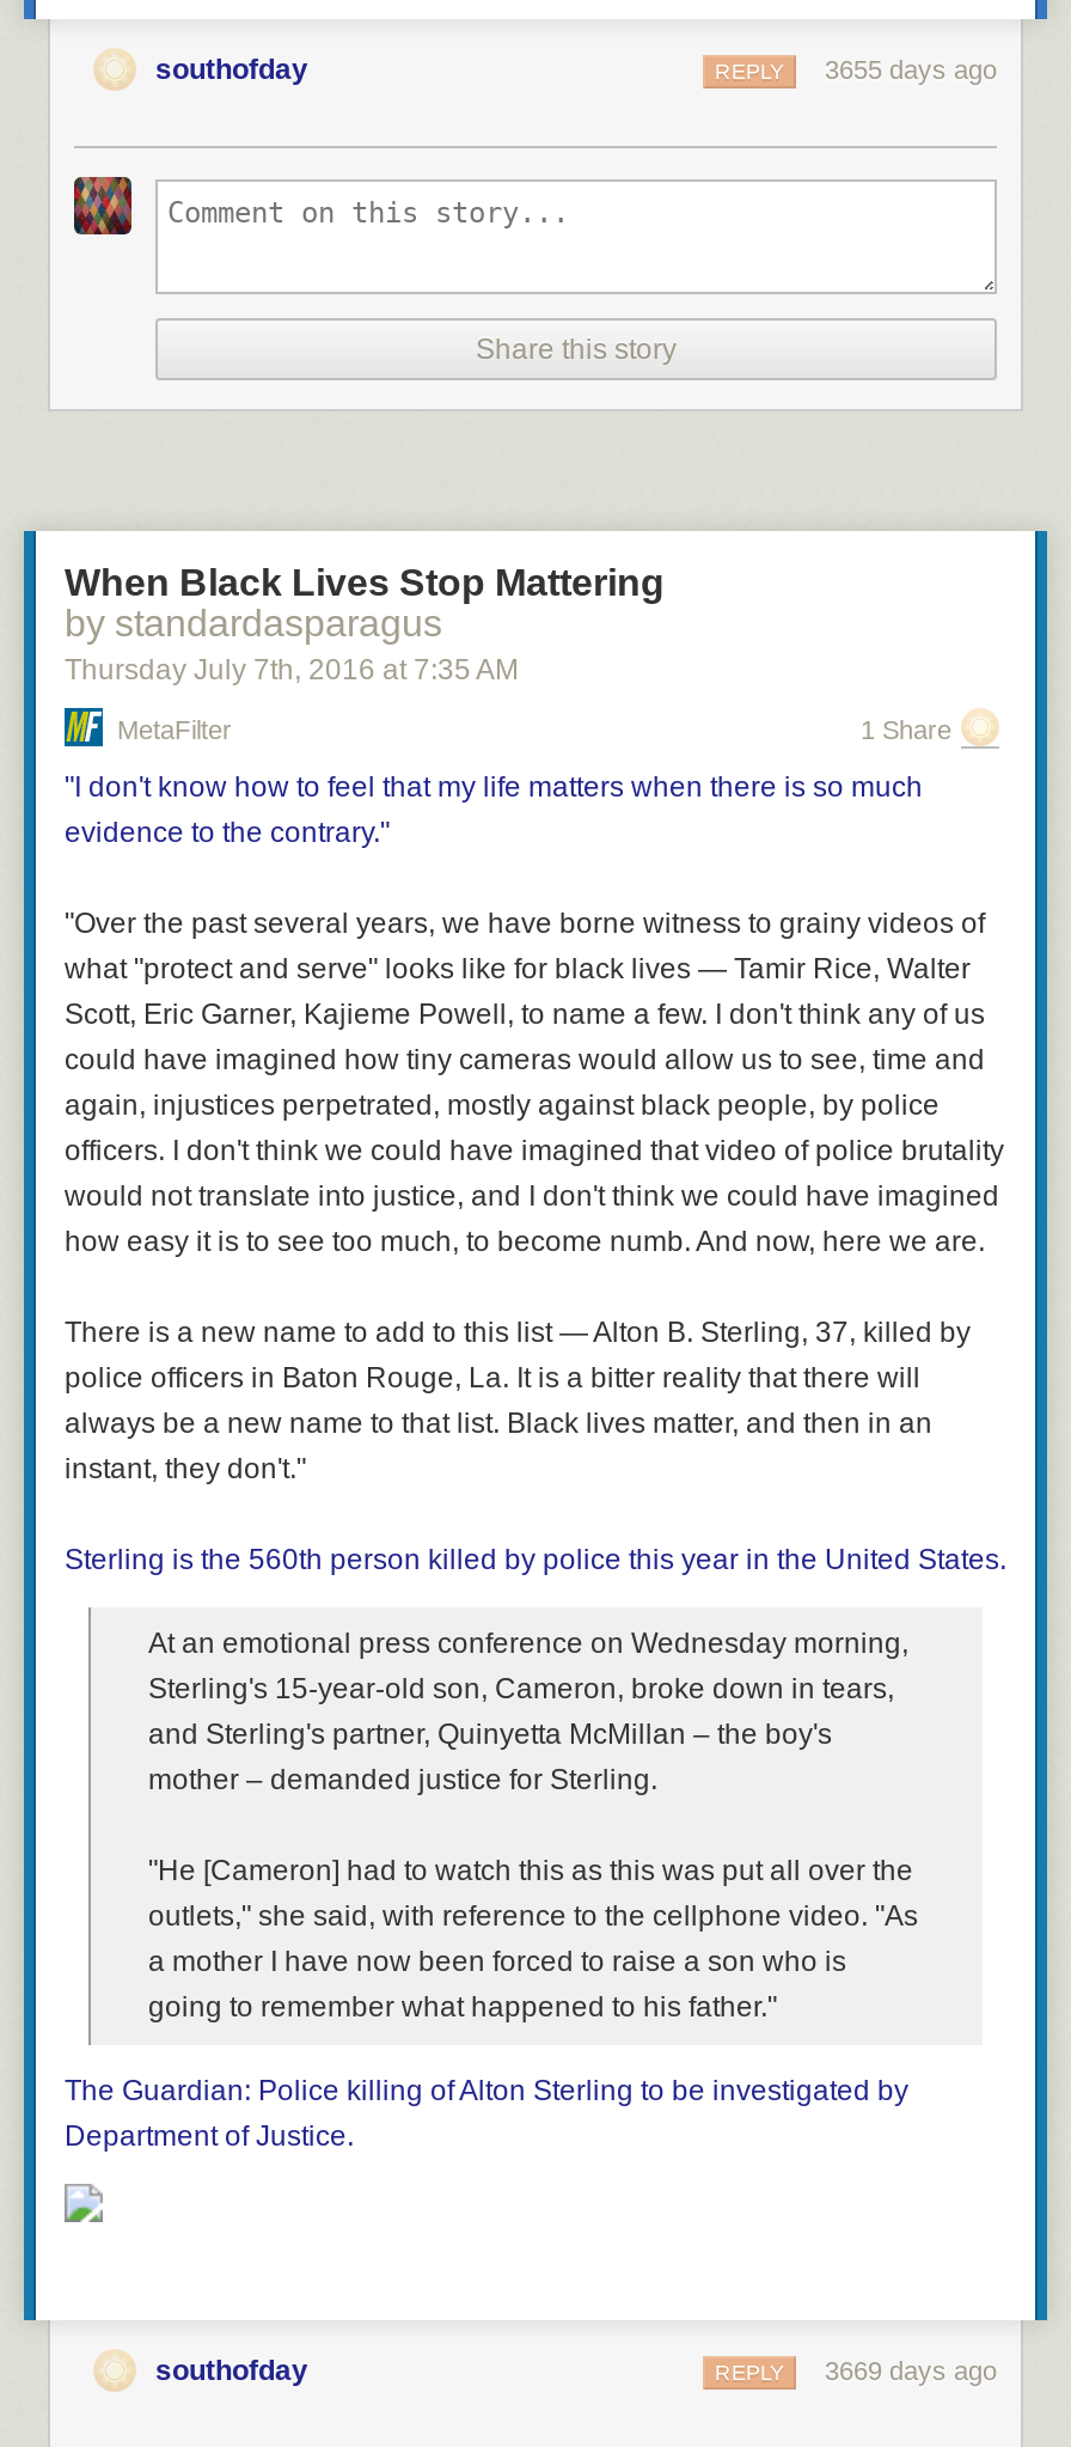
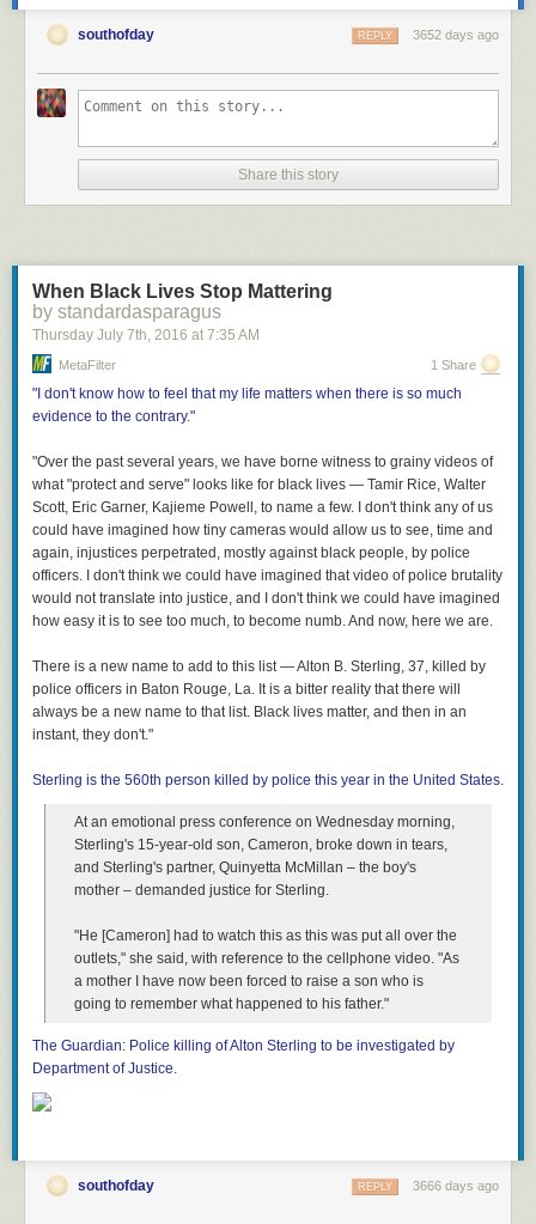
[715,55,997,84] REPLY 3655 days ago -> [358,28,499,42] REPLY 3652 days ago
[715,2356,997,2385] REPLY 3669 days ago -> [358,1179,499,1193] REPLY 3666 days ago

